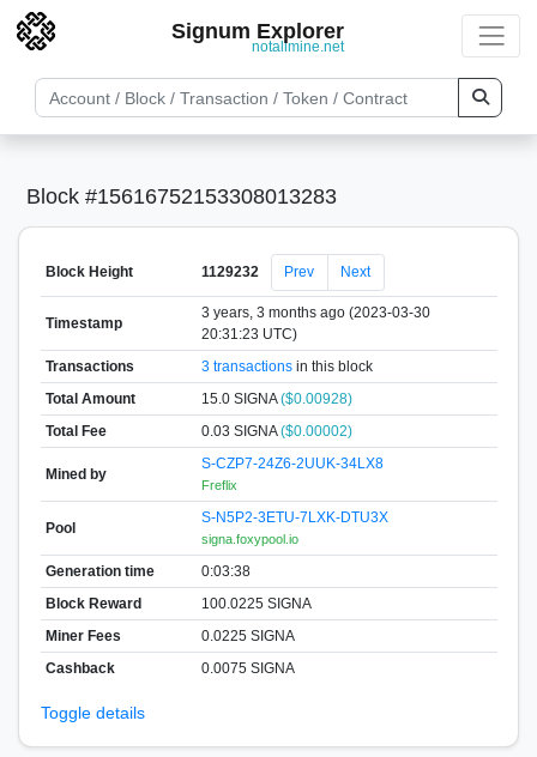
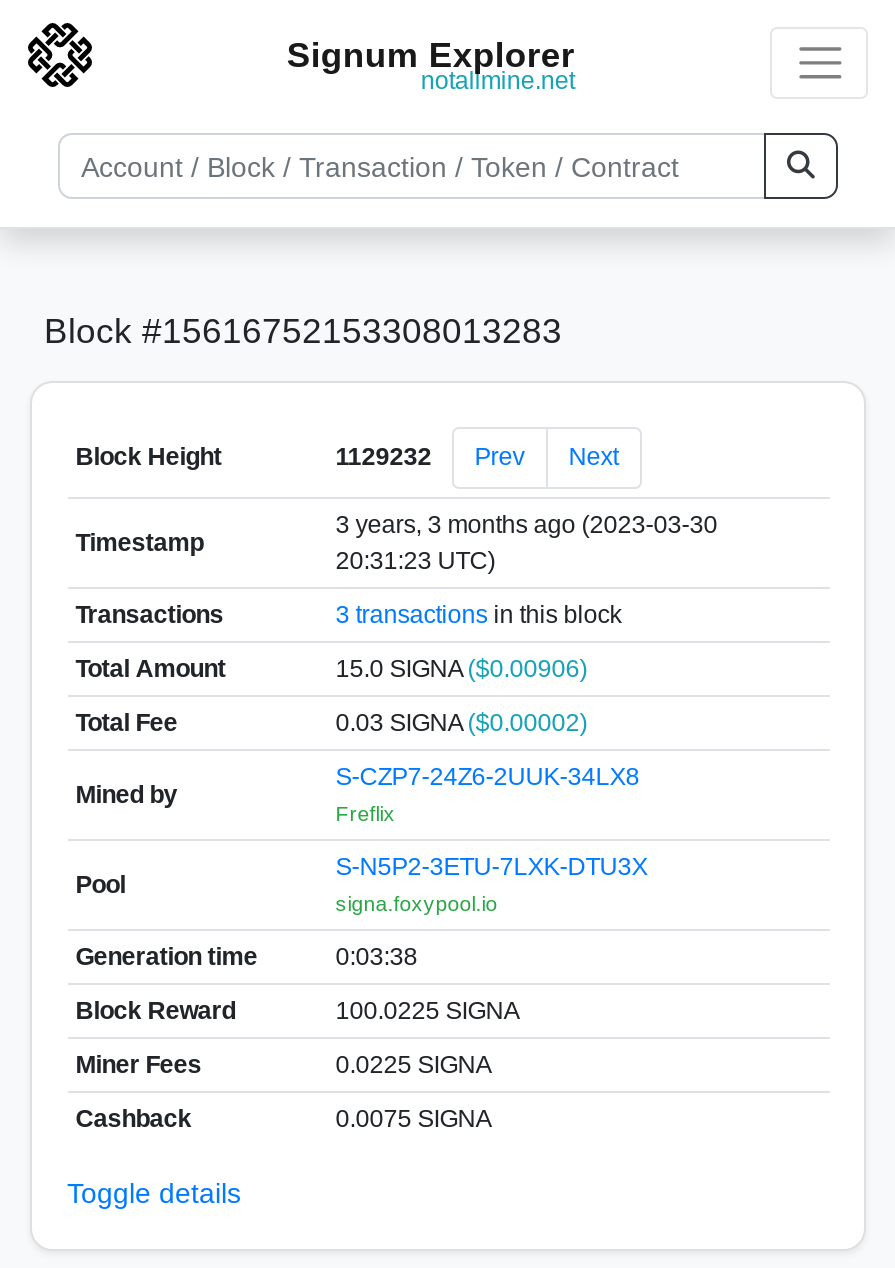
[201,390,352,407] 15.0 SIGNA ($0.00928) -> [335,654,587,682] 15.0 SIGNA ($0.00906)

